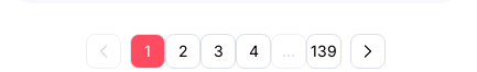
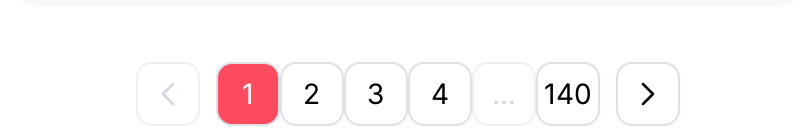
[311,41,337,60] 139 -> [544,76,592,110] 140

